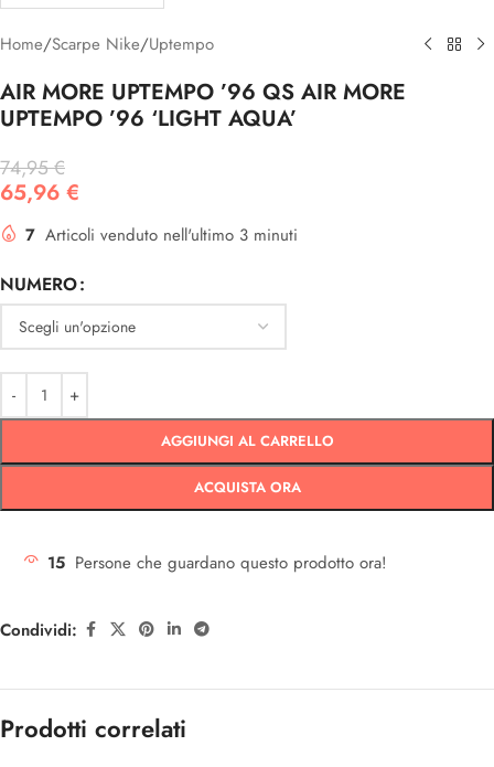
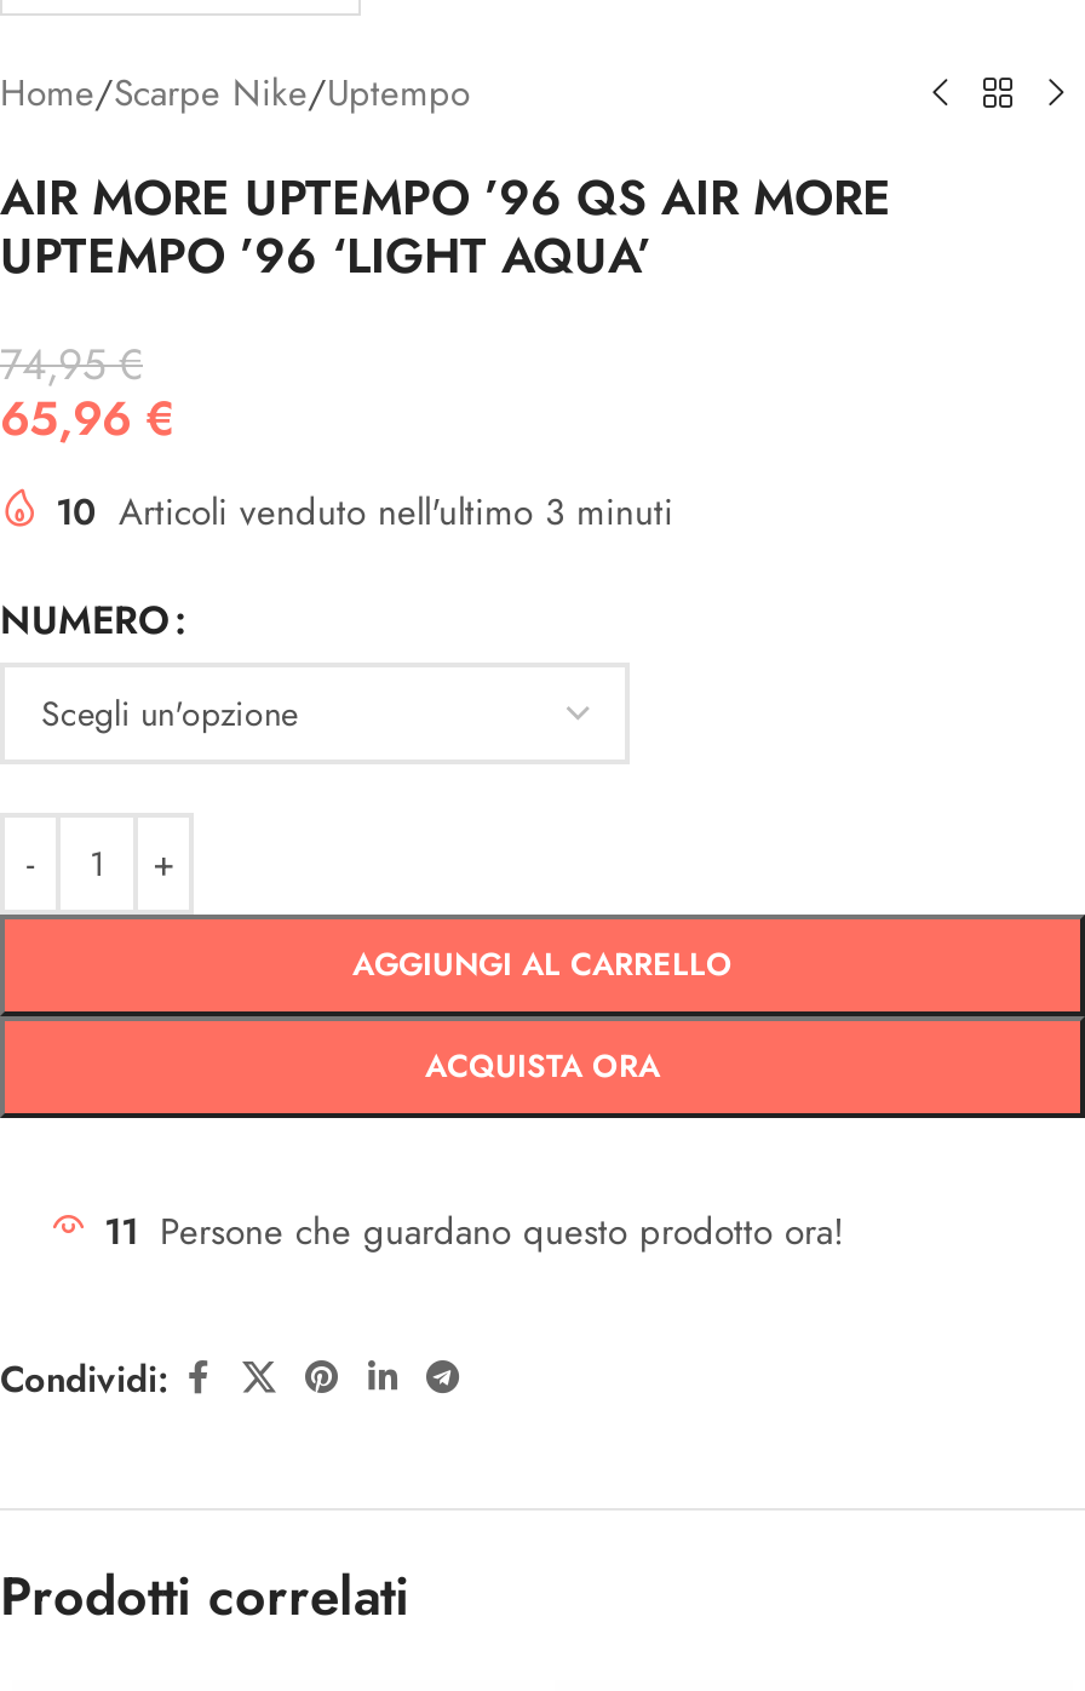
[25,223,298,248] 7 Articoli venduto nell'ultimo 3 minuti -> [56,486,673,540] 10 Articoli venduto nell'ultimo 3 minuti
[47,551,387,575] 15 Persone che guardano questo prodotto ora! -> [104,1206,845,1259] 11 Persone che guardano questo prodotto ora!

